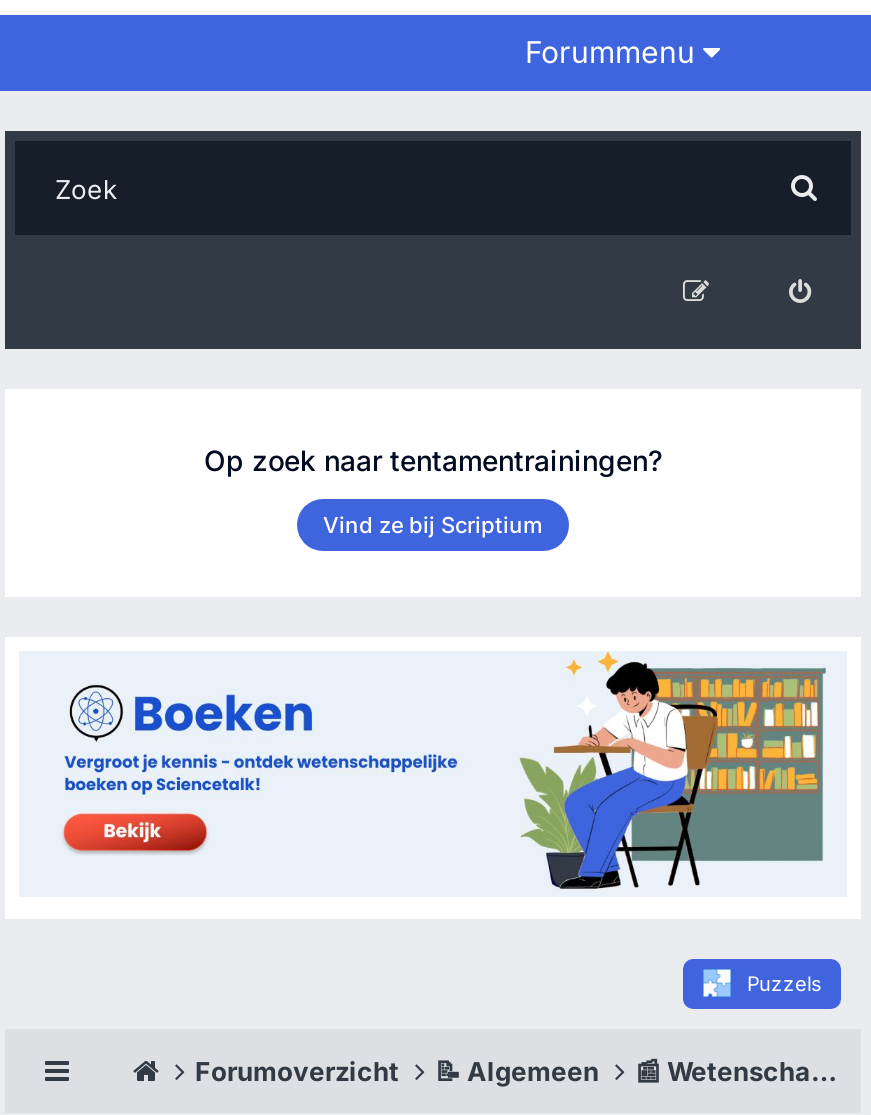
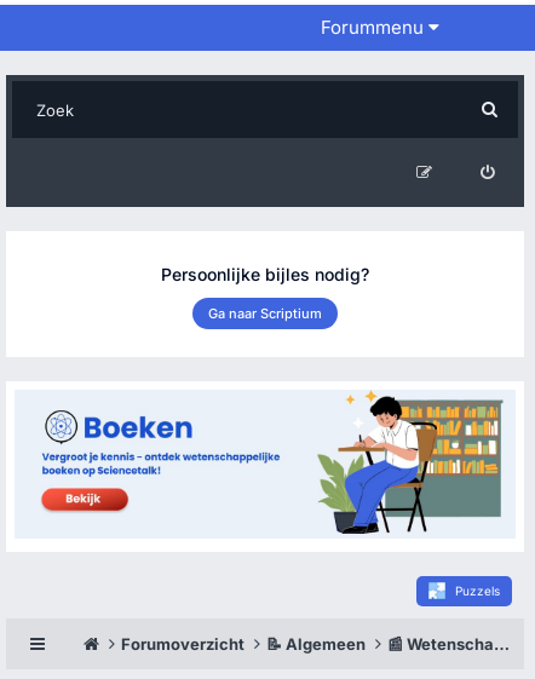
[204,443,662,477] Op zoek naar tentamentrainingen? -> [161,264,369,284] Persoonlijke bijles nodig?
[323,511,543,539] Vind ze bij Scriptium -> [208,305,322,322] Ga naar Scriptium

